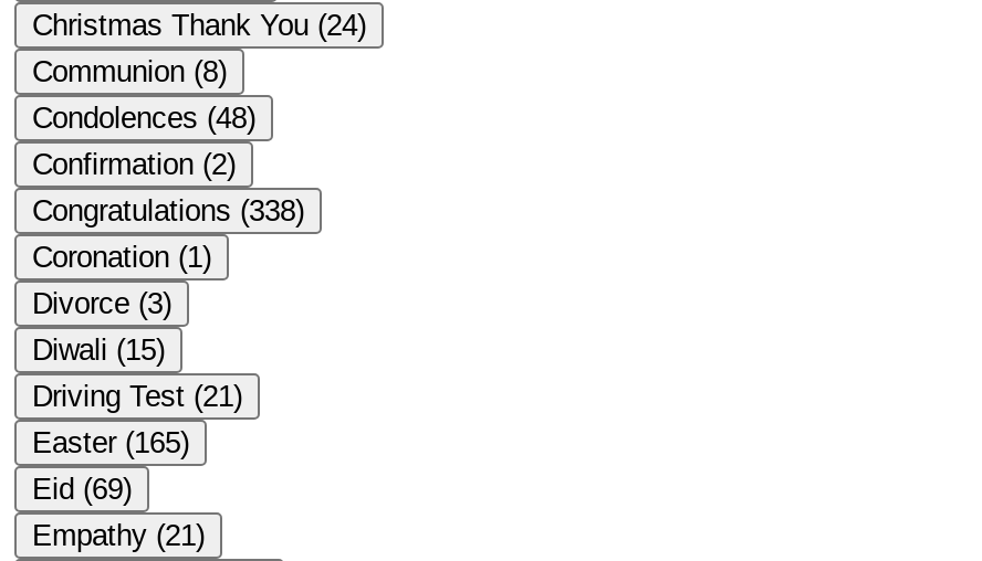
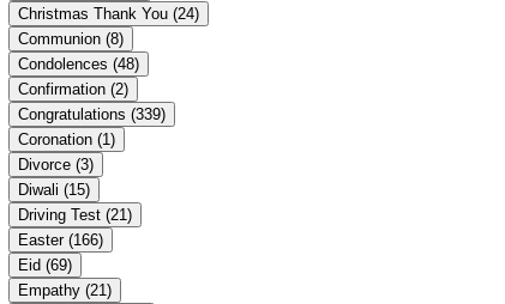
[32,194,304,227] Congratulations (338) -> [18,105,166,123] Congratulations (339)
[32,426,189,459] Easter (165) -> [18,231,103,249] Easter (166)

